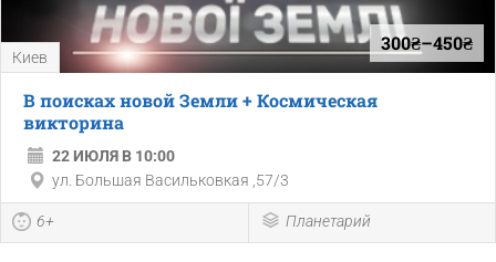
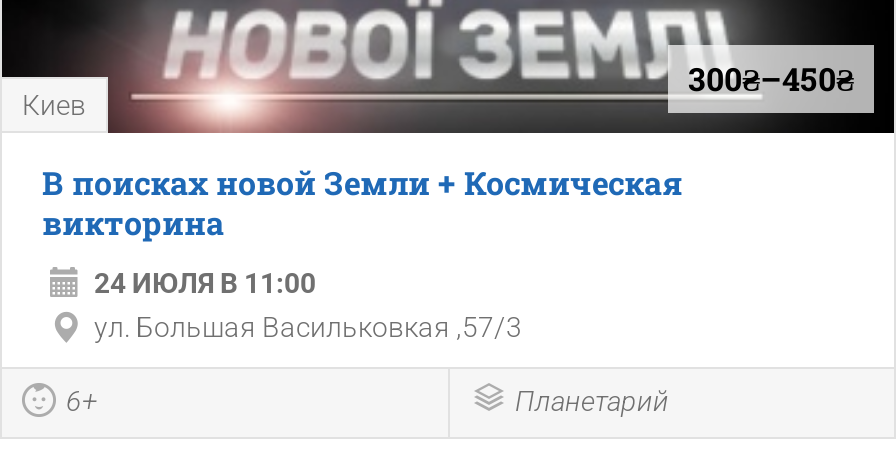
[52,147,175,165] 22 ИЮЛЯ В 10:00 -> [94,267,316,299] 24 ИЮЛЯ В 11:00

